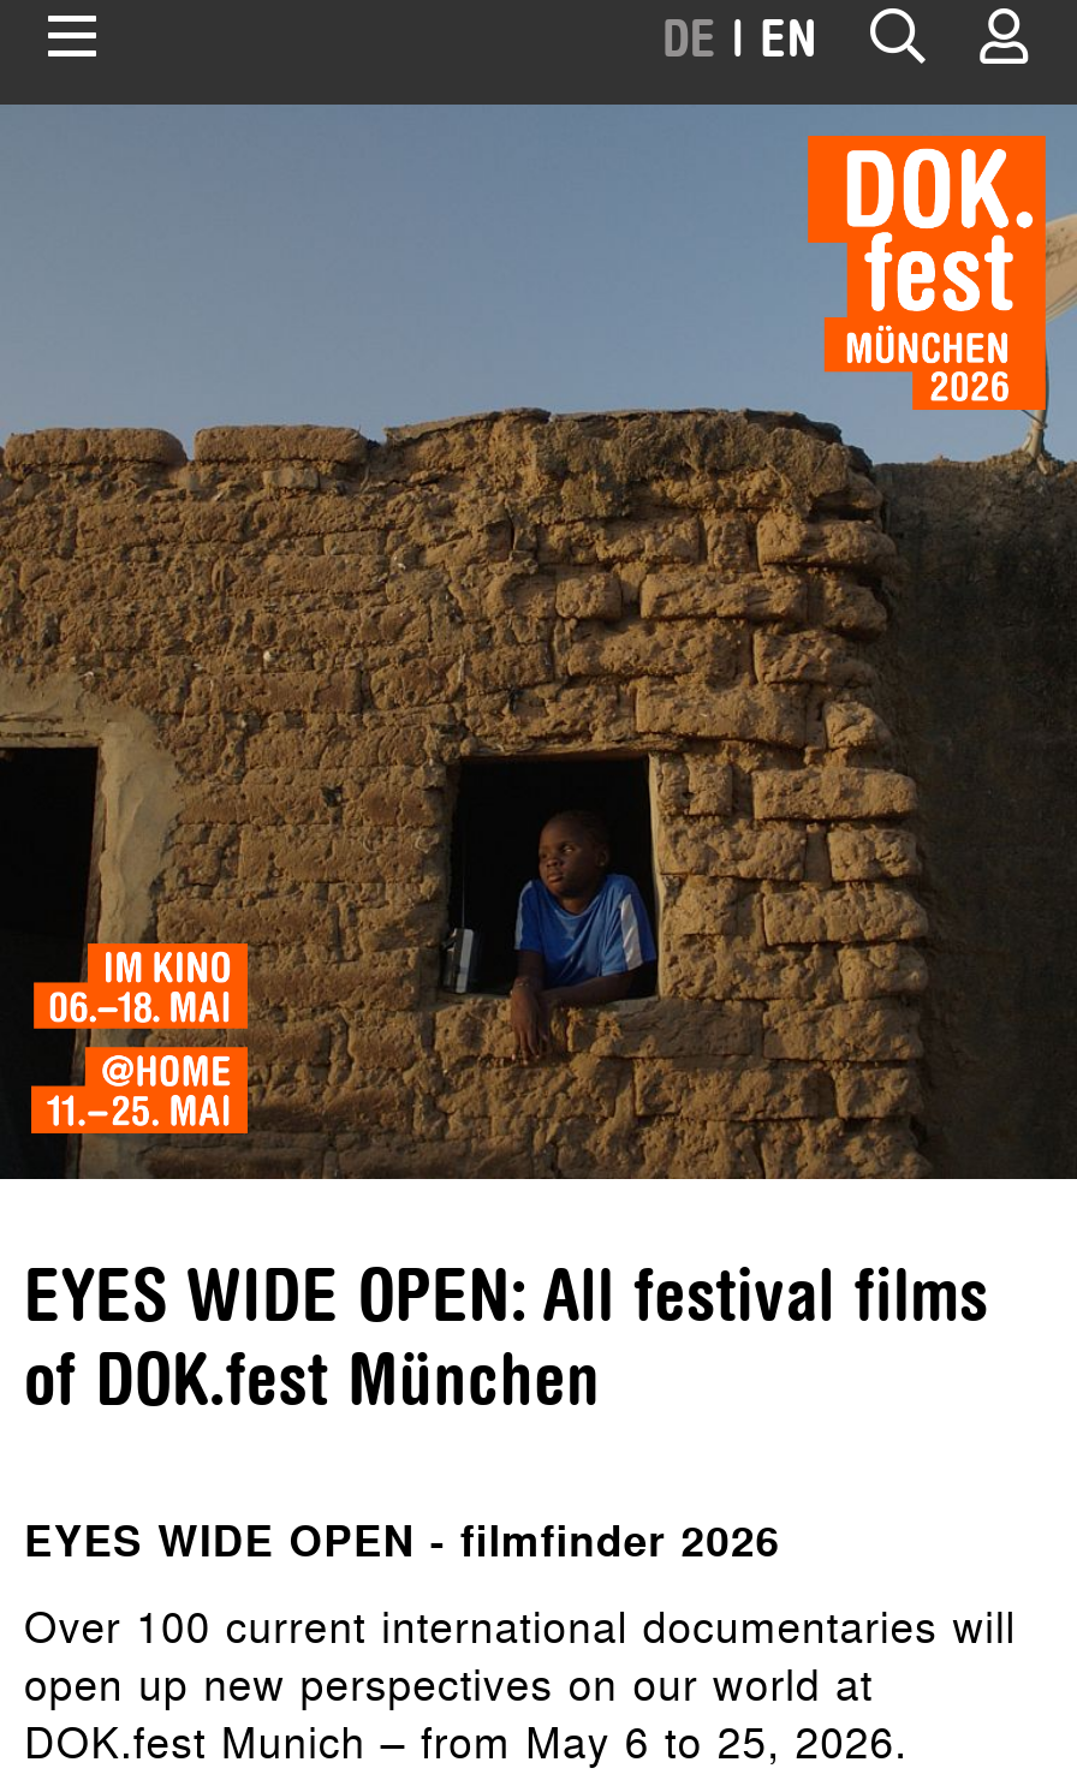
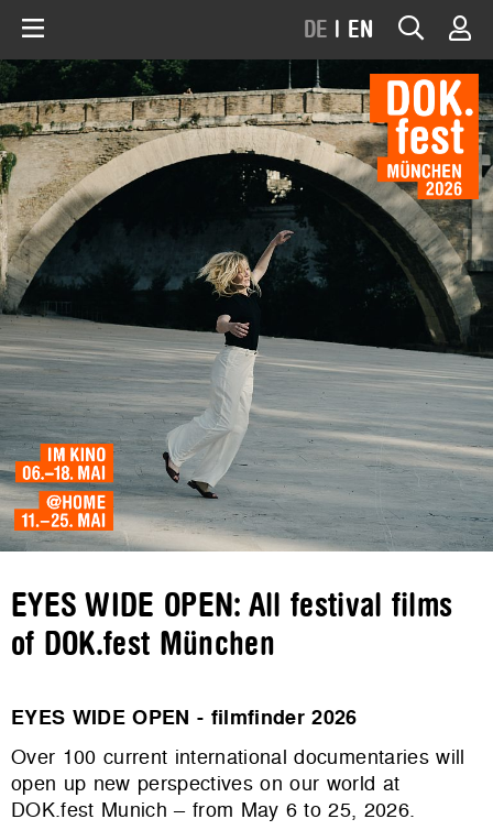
[7,102,1070,1181] [image] -> [3,59,490,553] [image]

